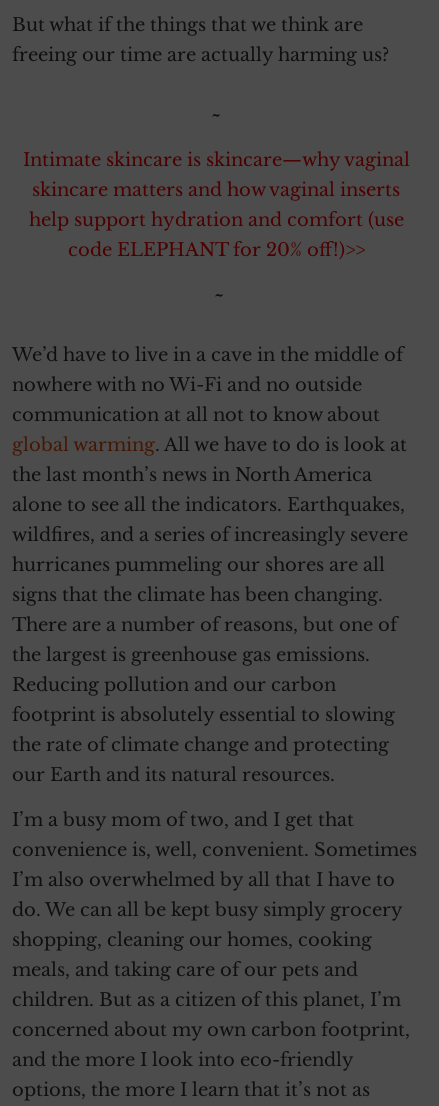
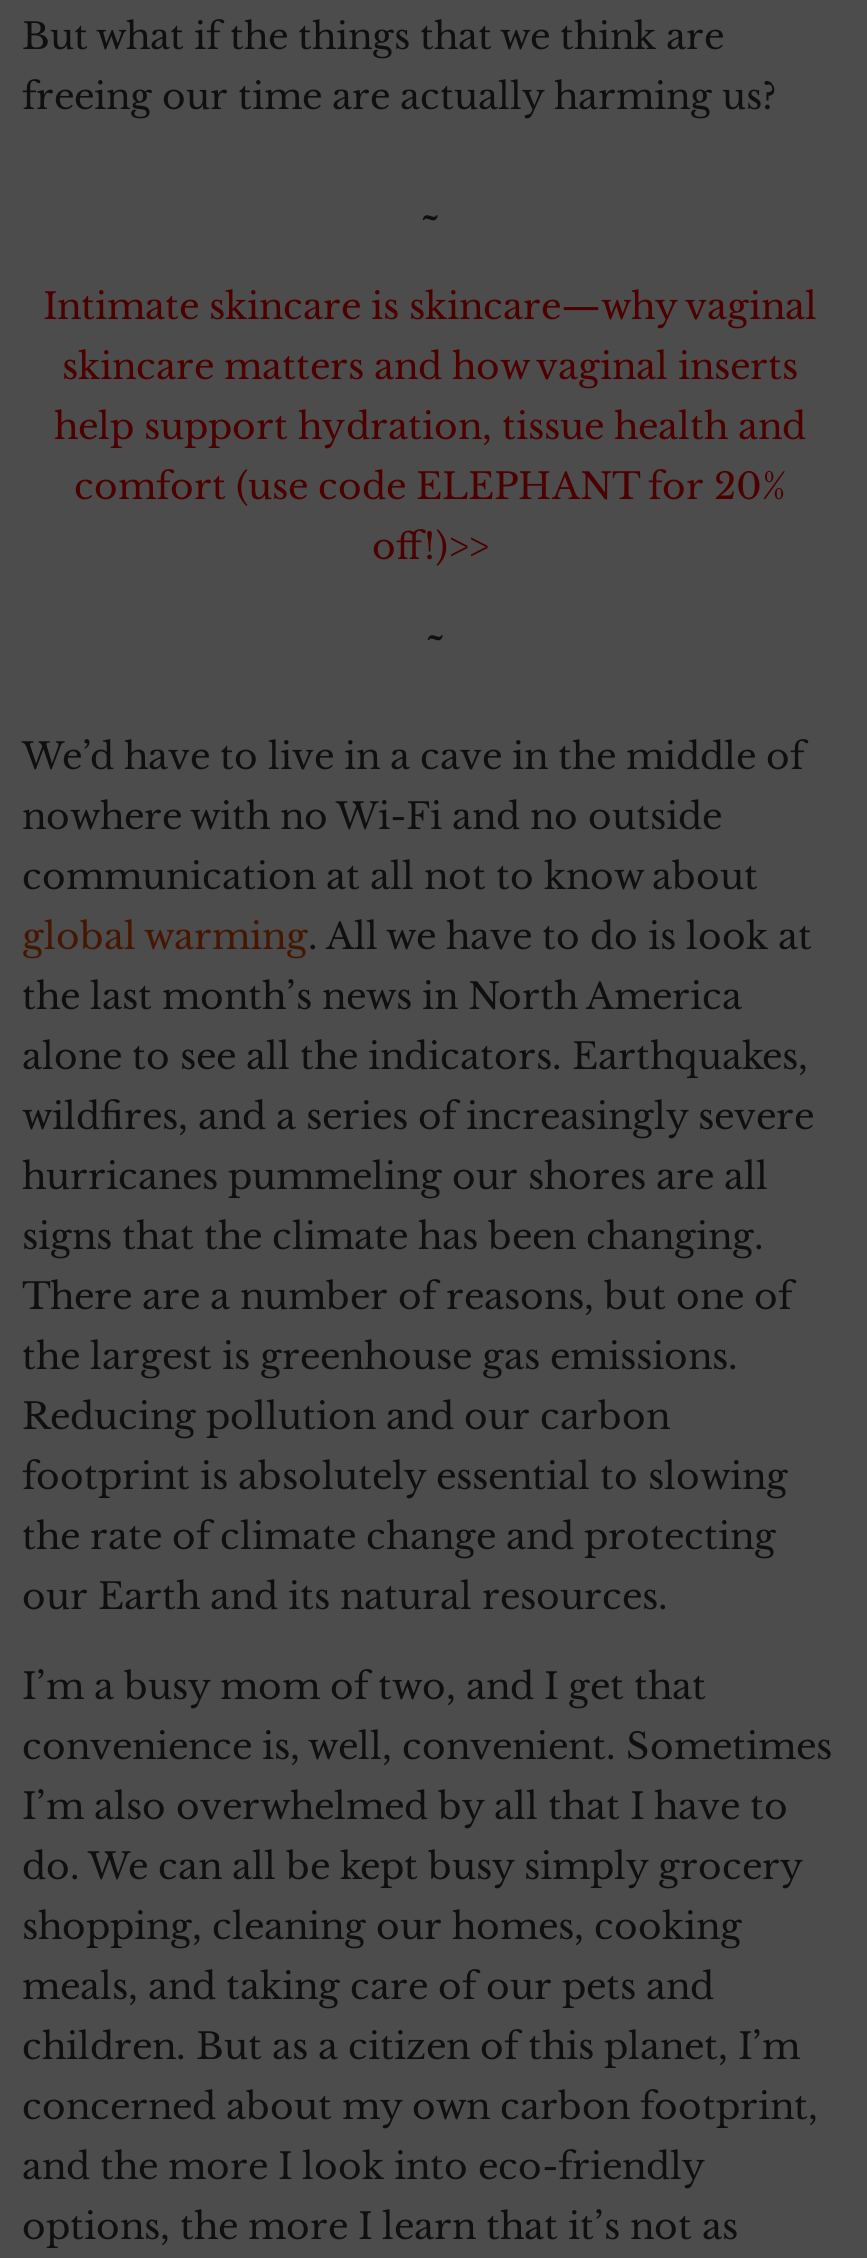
[28,209,403,261] help support hydration and comfort (use | code ELEPHANT for 20% off!)>> -> [54,406,806,570] help support hydration, tissue health and | comfort (use code ELEPHANT for 20% | off!)>>

